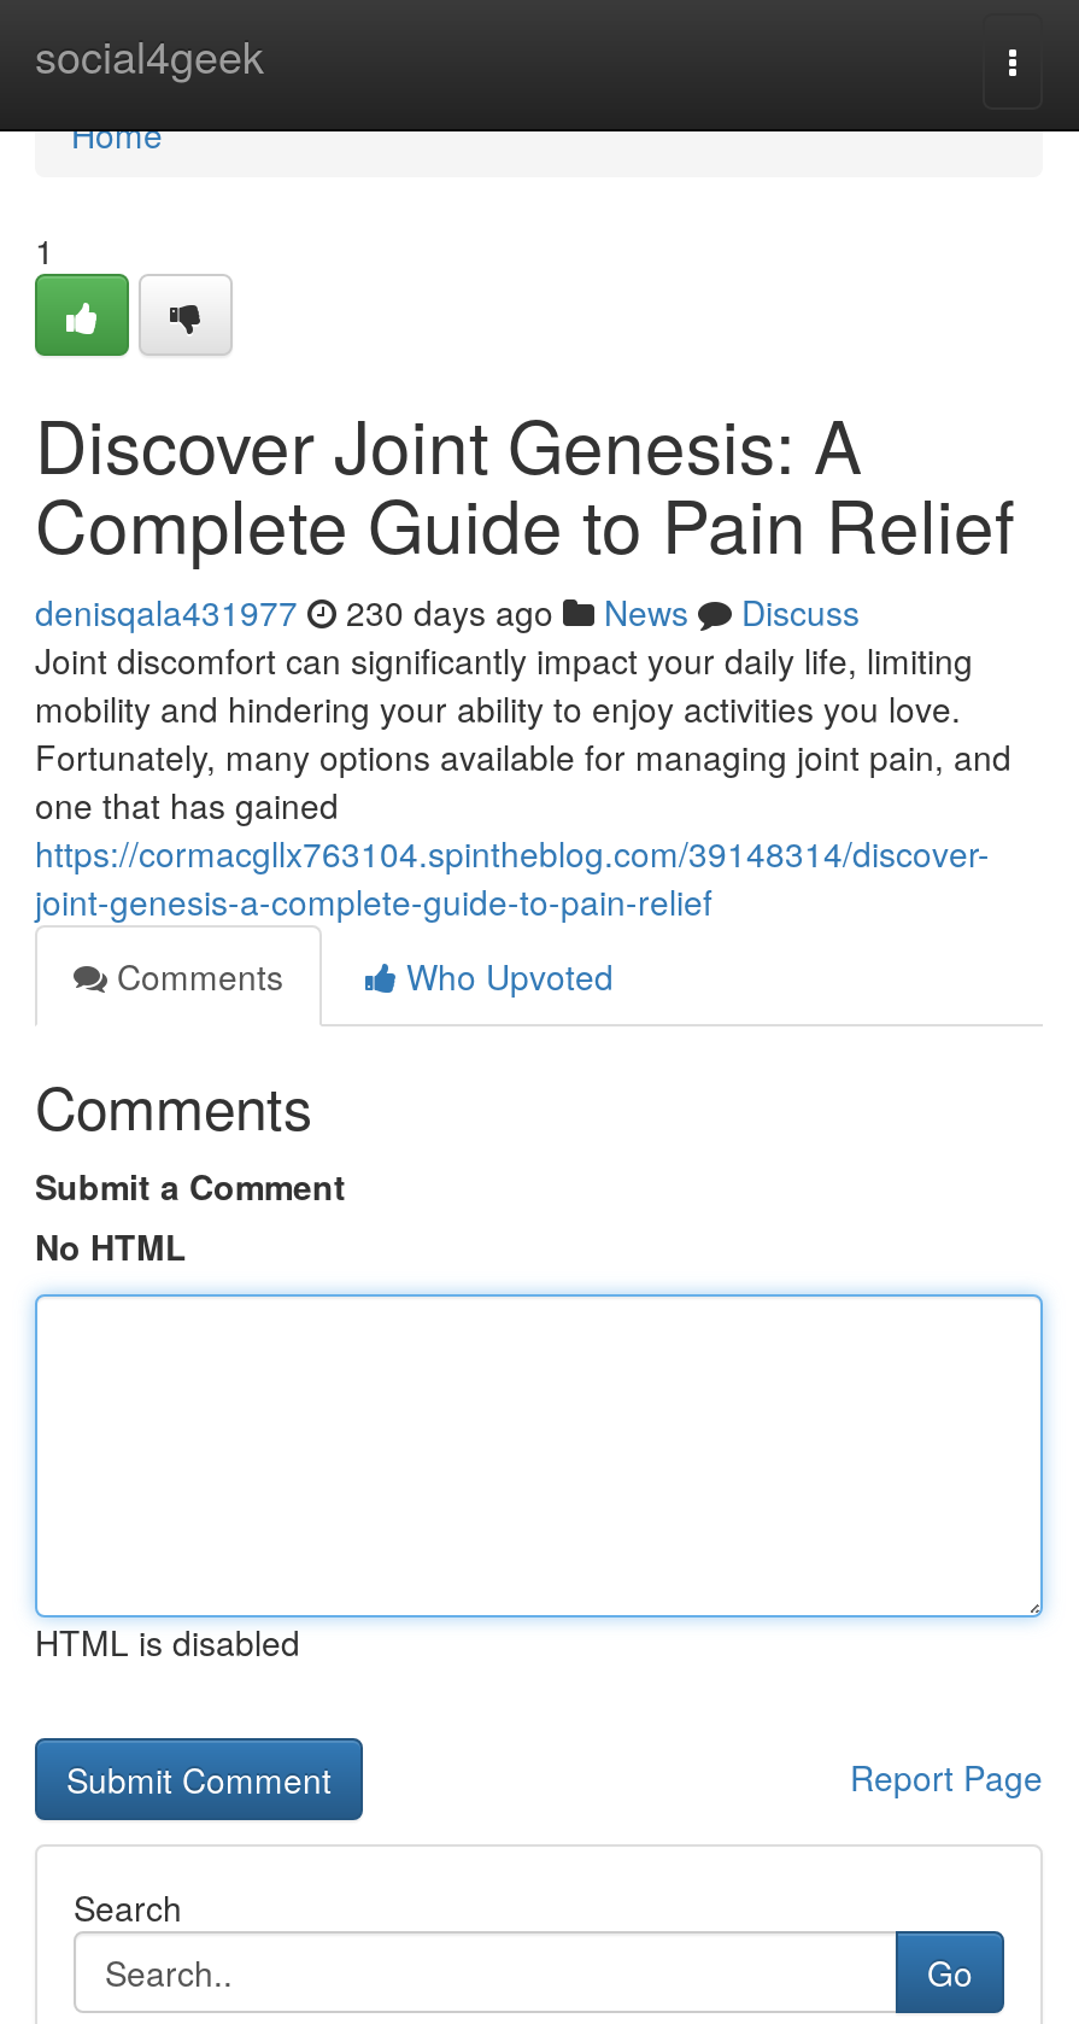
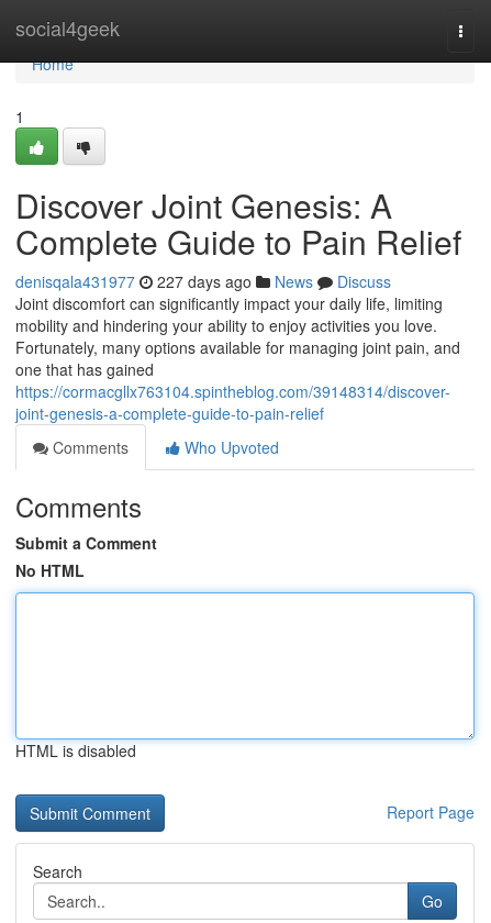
[35,587,860,636] denisqala431977 230 days ago News Discuss -> [15,270,391,292] denisqala431977 227 days ago News Discuss

